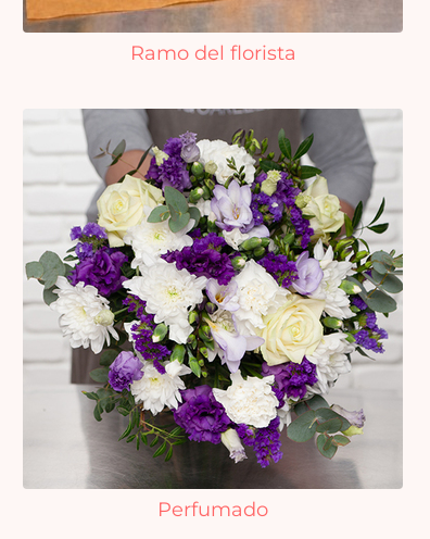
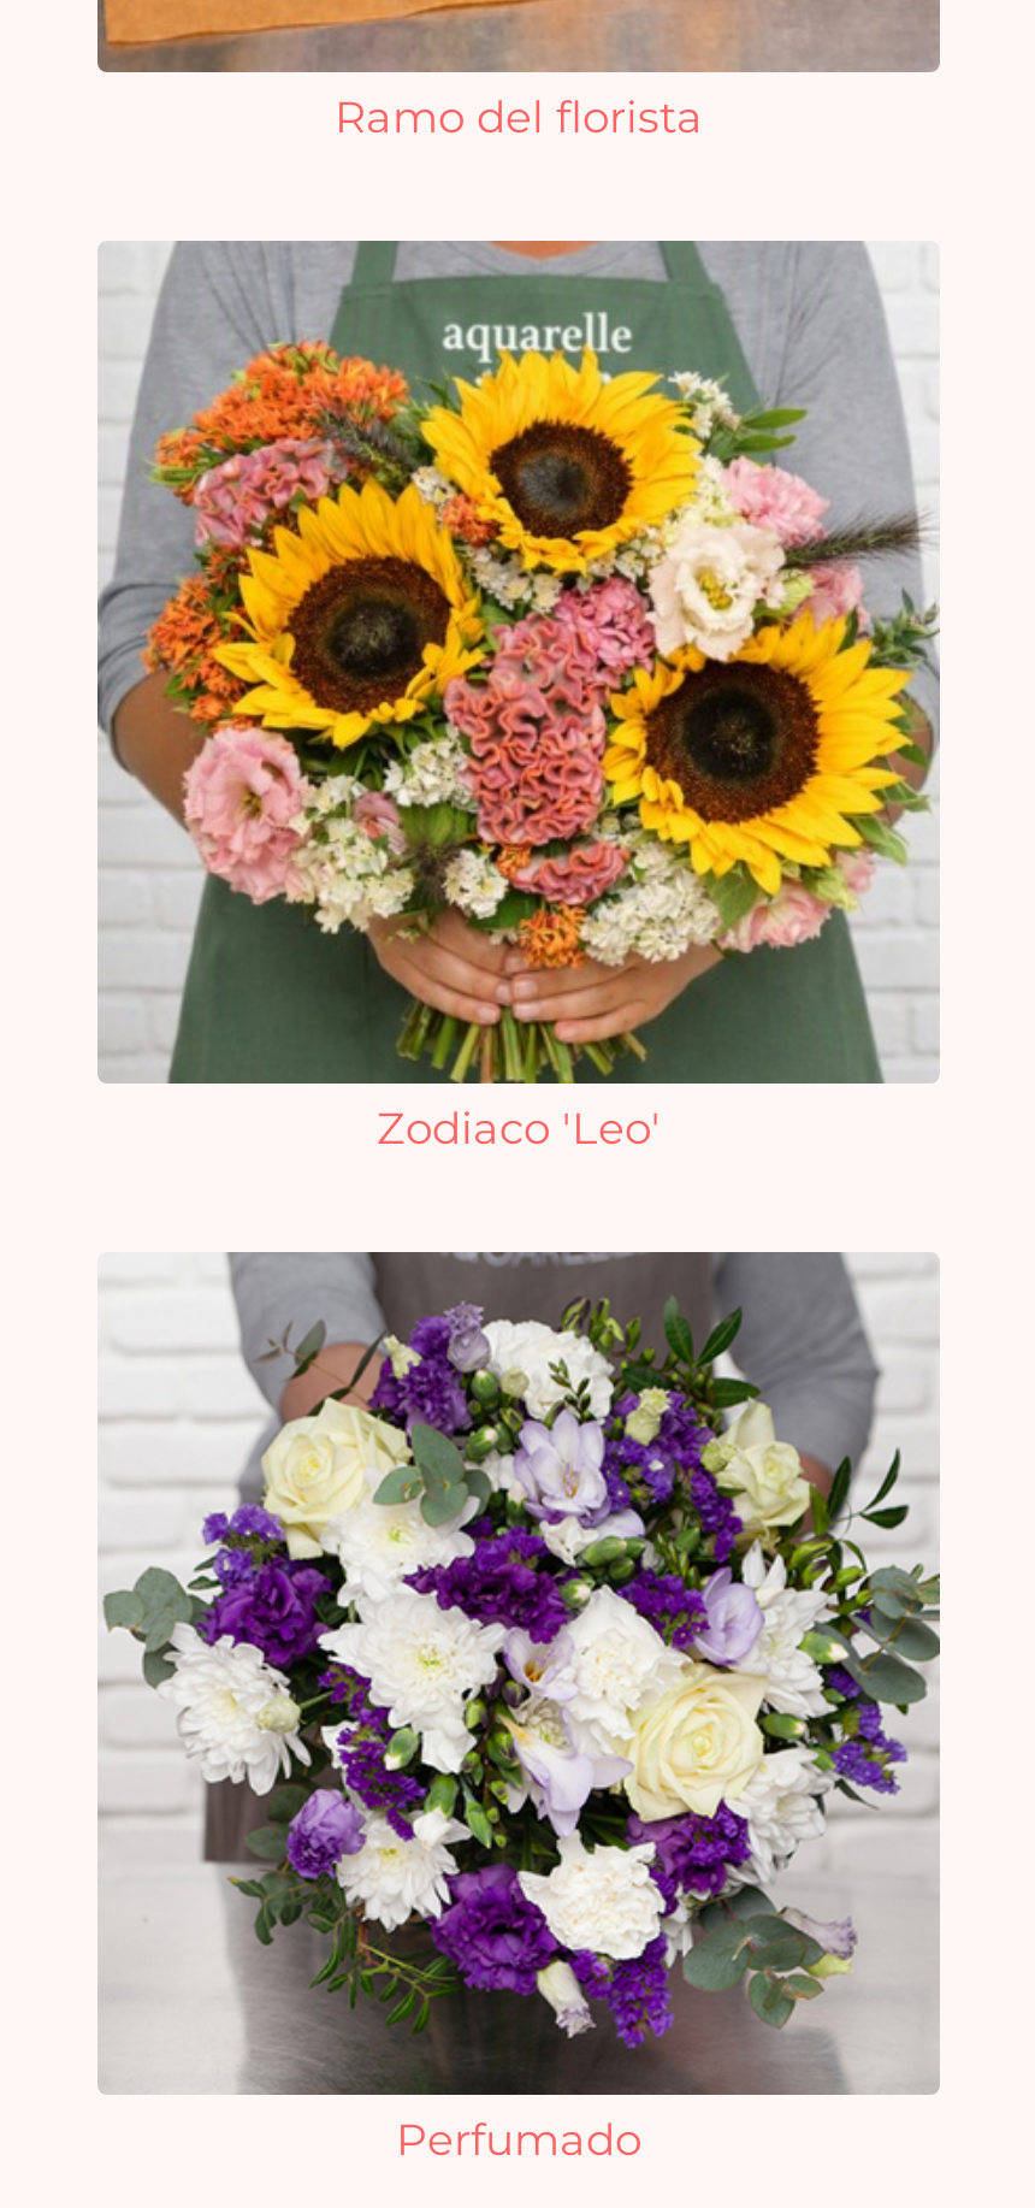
none -> [97,238,938,1156] [image] | Zodiaco 'Leo'

